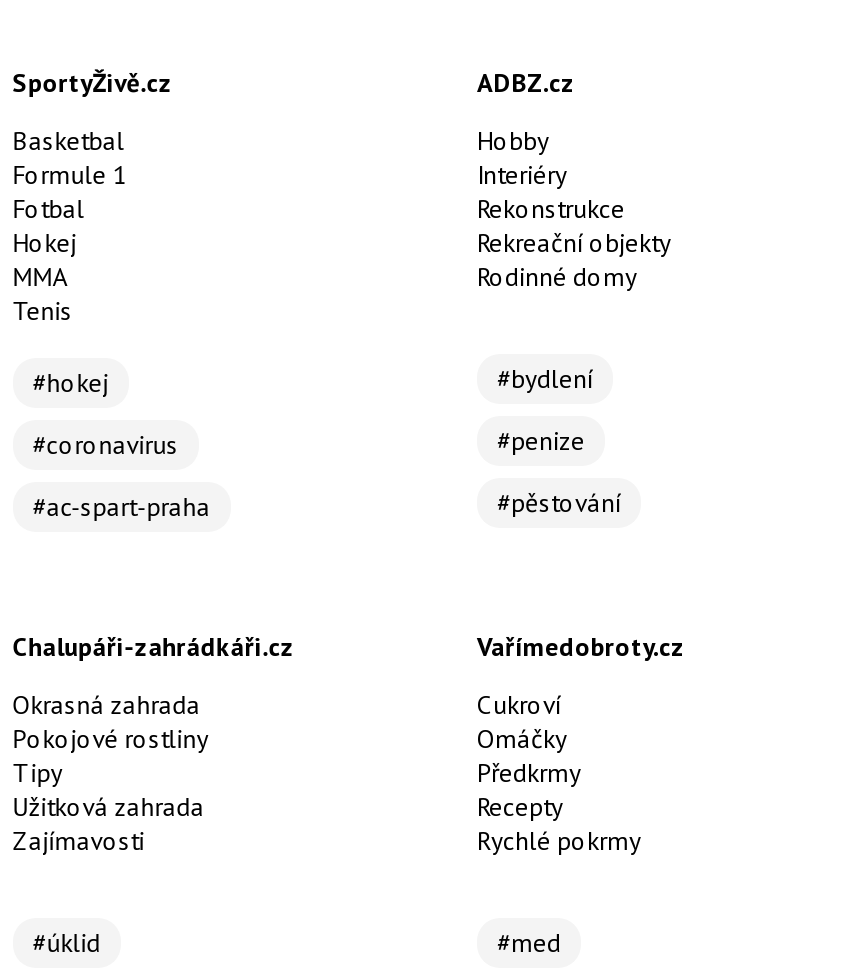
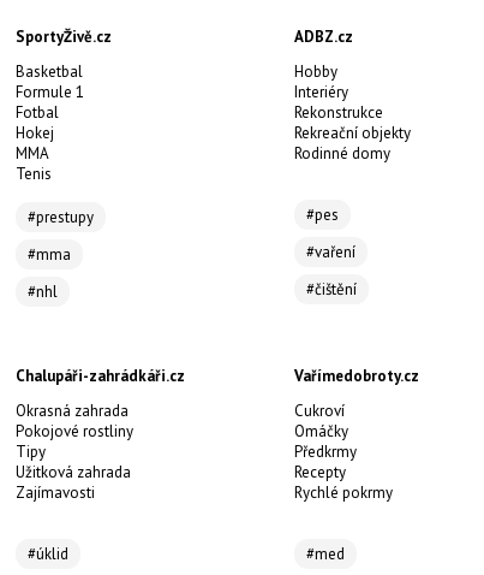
[33,366,109,400] #hokej -> [27,207,93,228] #prestupy
[497,362,593,396] #bydlení -> [306,205,339,225] #pes
[33,428,179,462] #coronavirus -> [27,245,71,265] #mma
[497,424,585,458] #penize -> [306,242,355,263] #vaření
[33,490,211,524] #ac-spart-praha -> [27,282,57,302] #nhl
[497,486,621,520] #pěstování -> [306,279,357,300] #čištění

